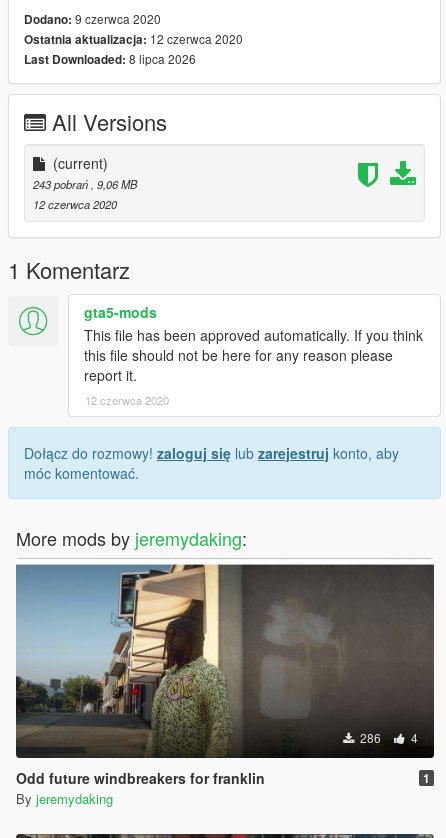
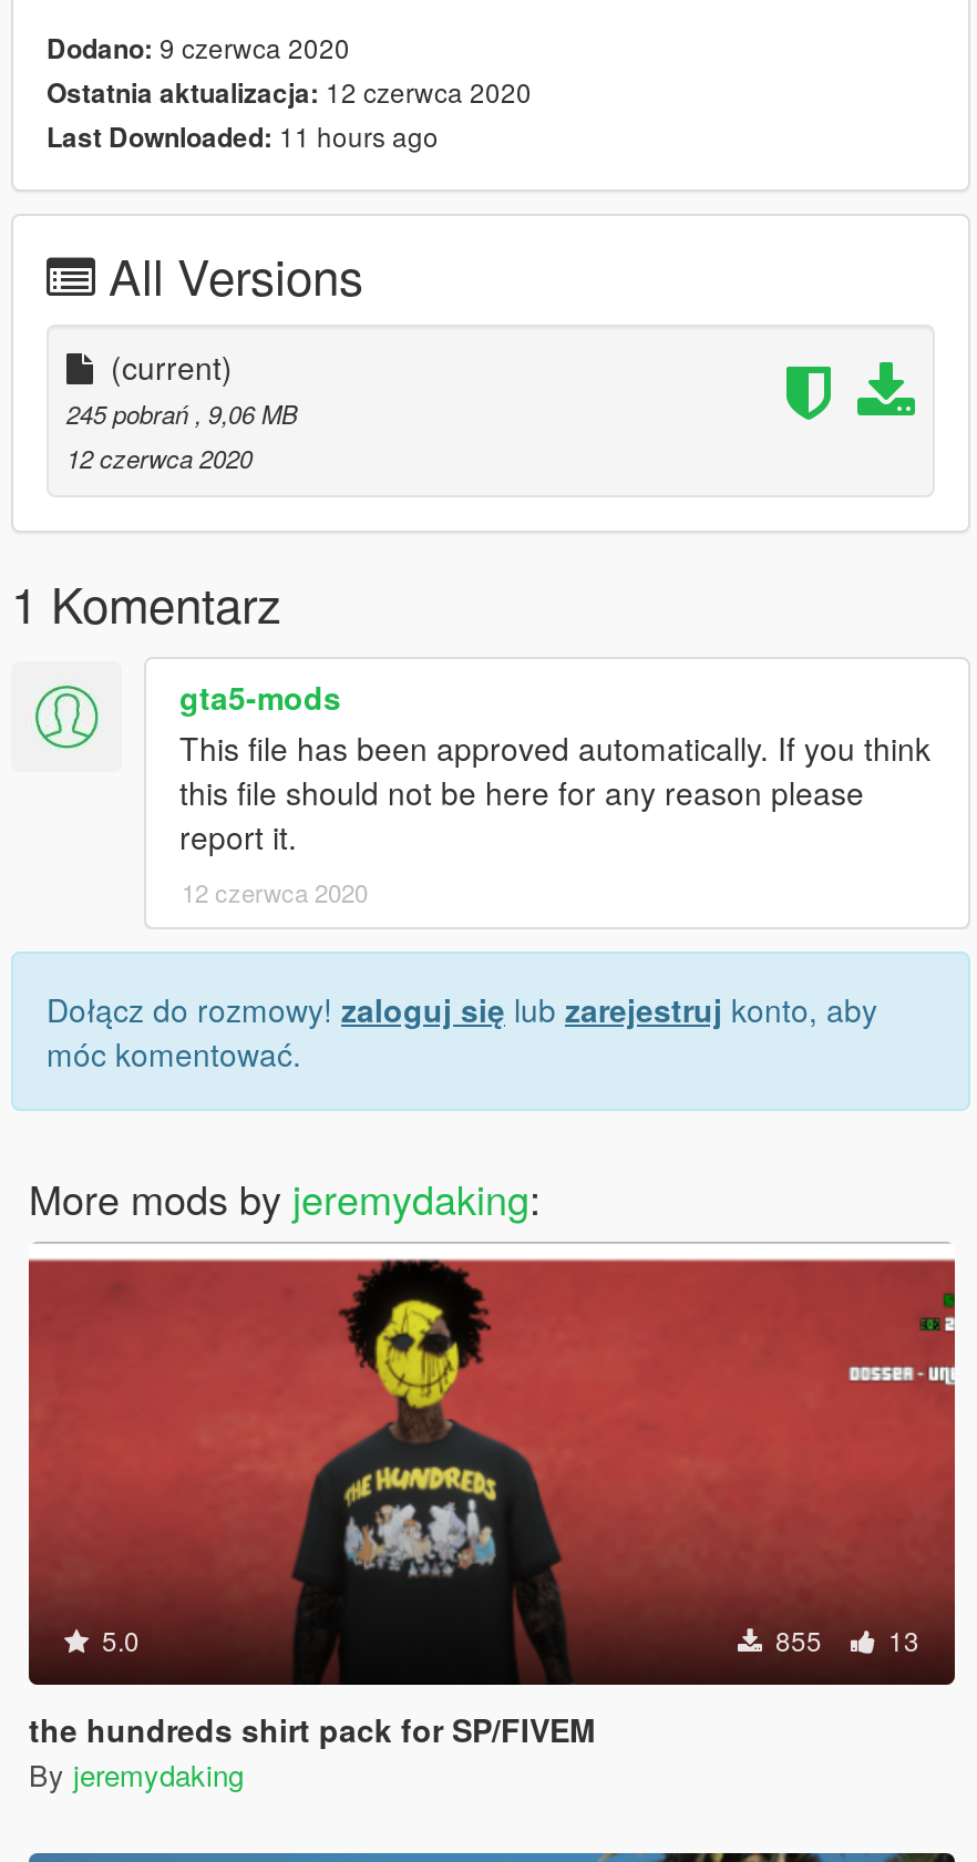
[24,50,196,68] Last Downloaded: 8 lipca 2026 -> [47,116,439,156] Last Downloaded: 11 hours ago
[33,176,137,192] 243 pobrań, 9,06 MB -> [66,395,297,430] 245 pobrań, 9,06 MB
[15,563,435,758] [image] | 286 | 4 -> [27,1257,957,1683] [image] | 5.0 | 855 | 13
[16,768,430,788] Odd future windbreakers for franklin | 1 -> [29,1706,596,1751] the hundreds shirt pack for SP/FIVEM

